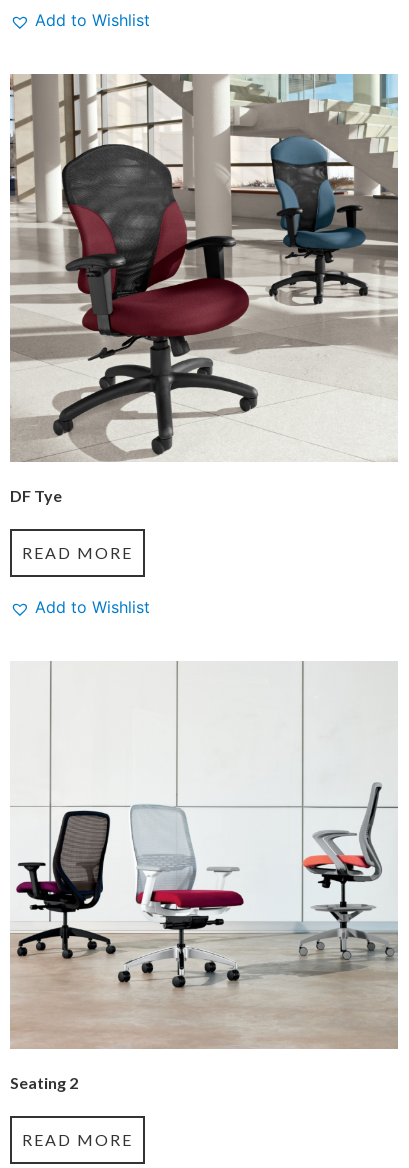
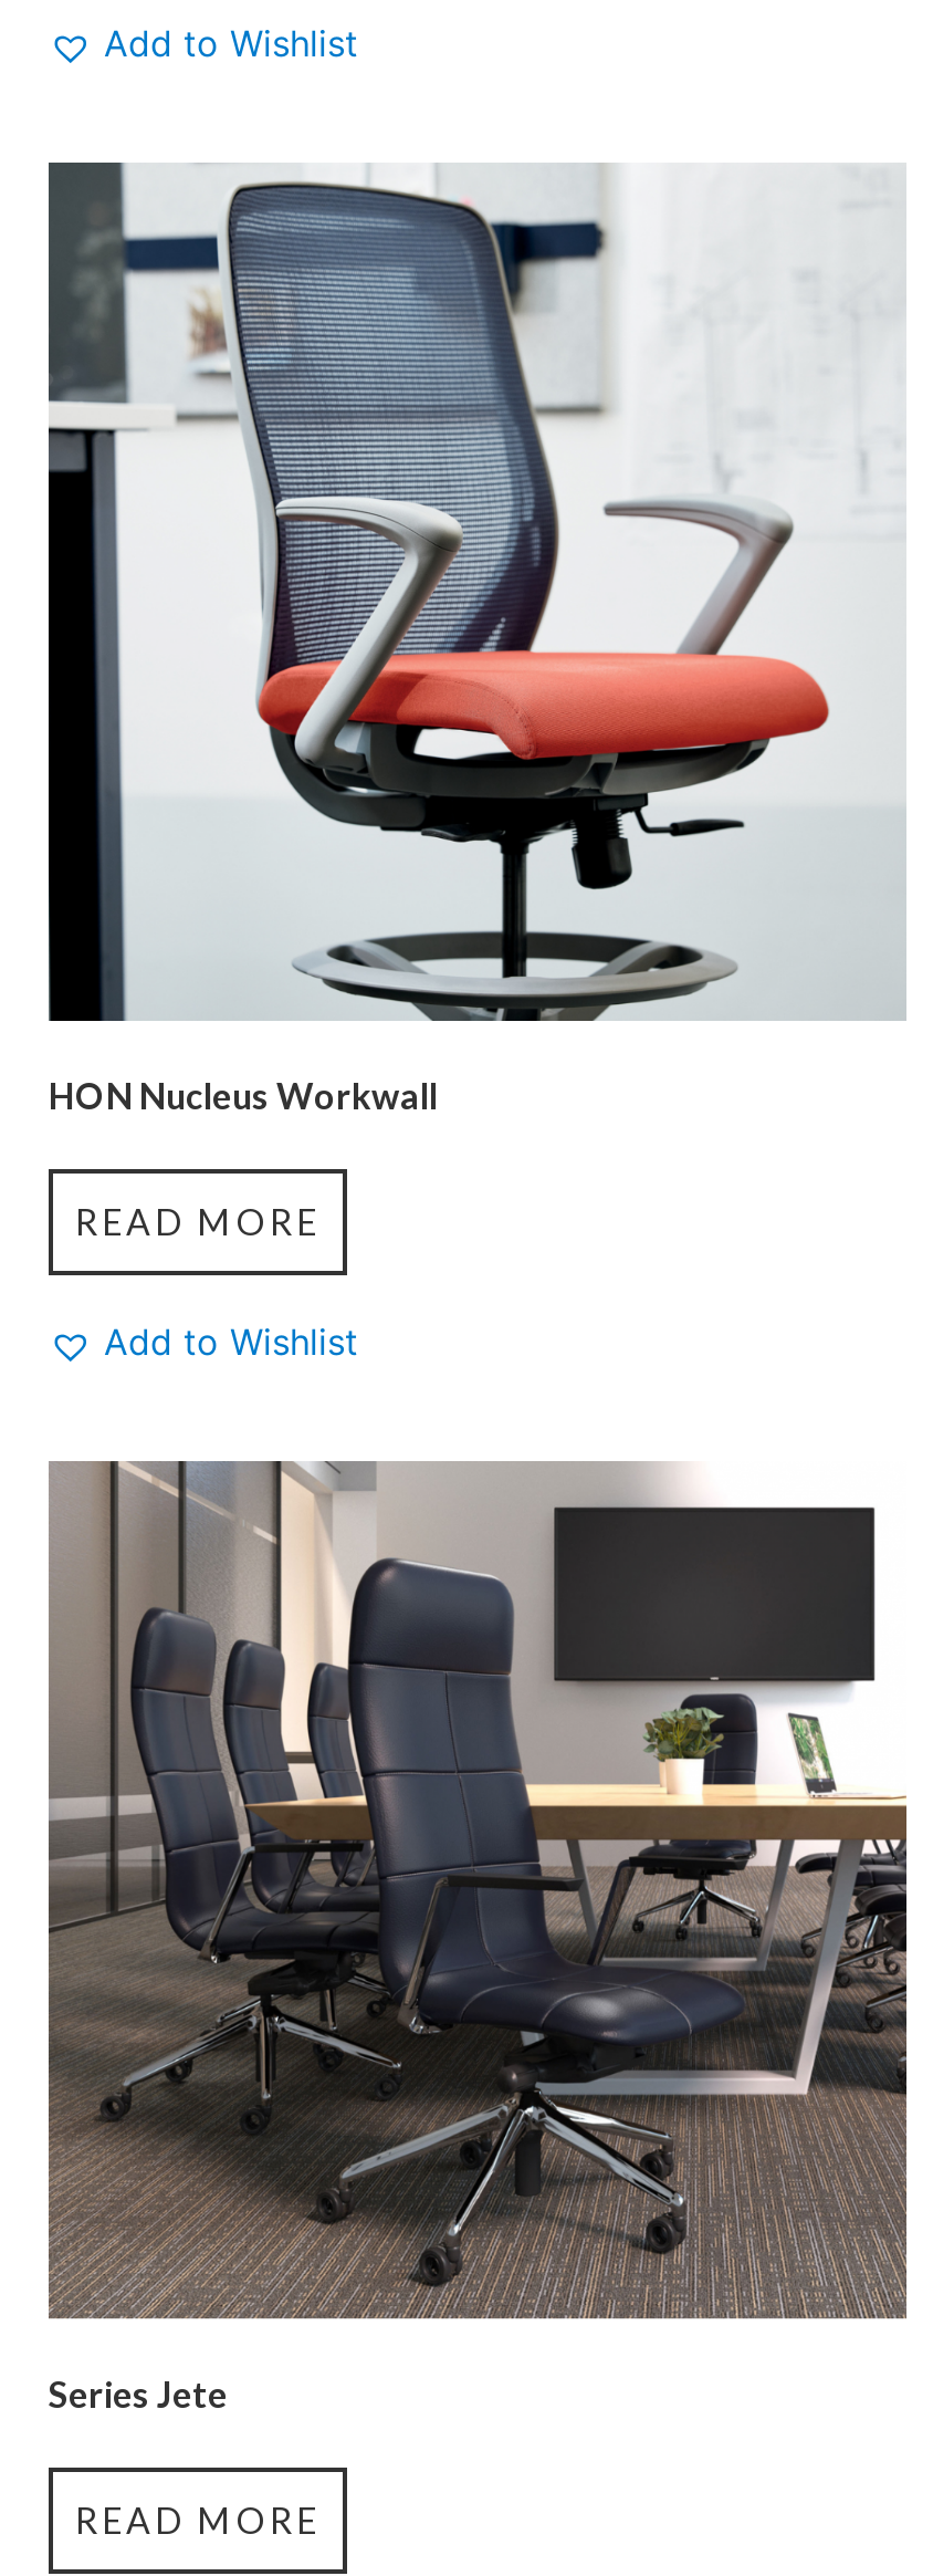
[9,73,399,505] [image] | DF Tye -> [46,163,906,1117] [image] | HON Nucleus Workwall
[10,661,398,1092] [image] | Seating 2 -> [46,1459,909,2415] [image] | Series Jete

